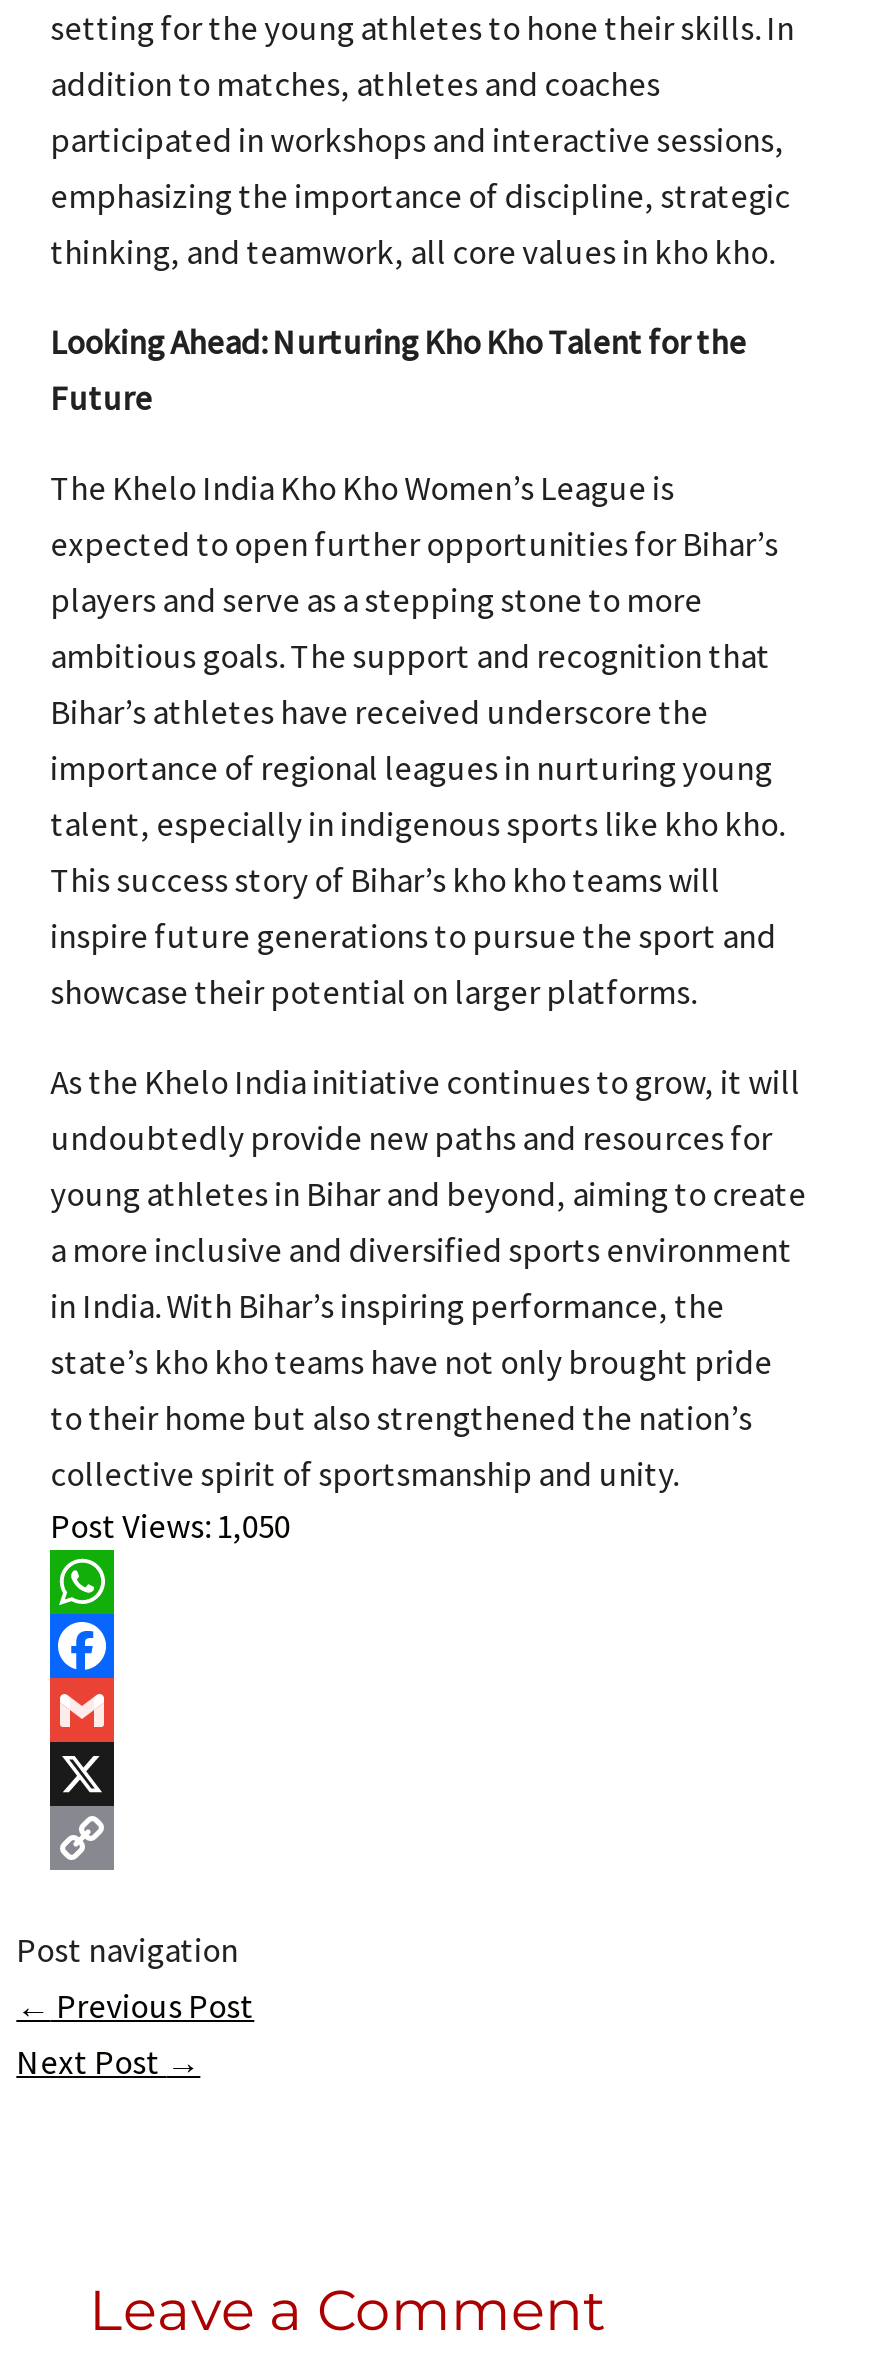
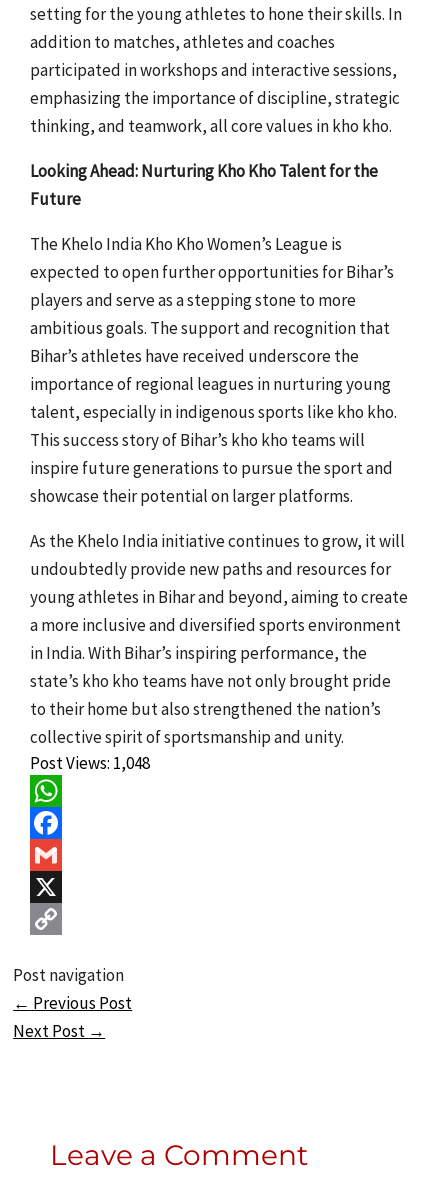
[50,1504,290,1548] Post Views: 1,050 -> [30,752,150,774] Post Views: 1,048

